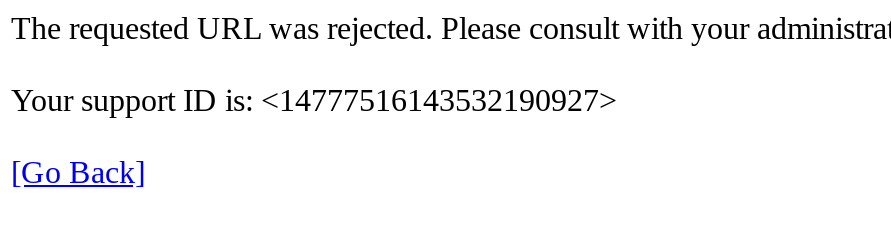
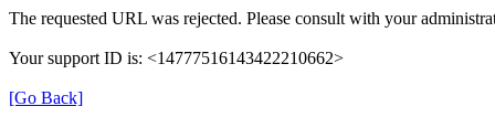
[11,83,617,117] Your support ID is: <14777516143532190927> -> [9,49,344,67] Your support ID is: <14777516143422210662>

